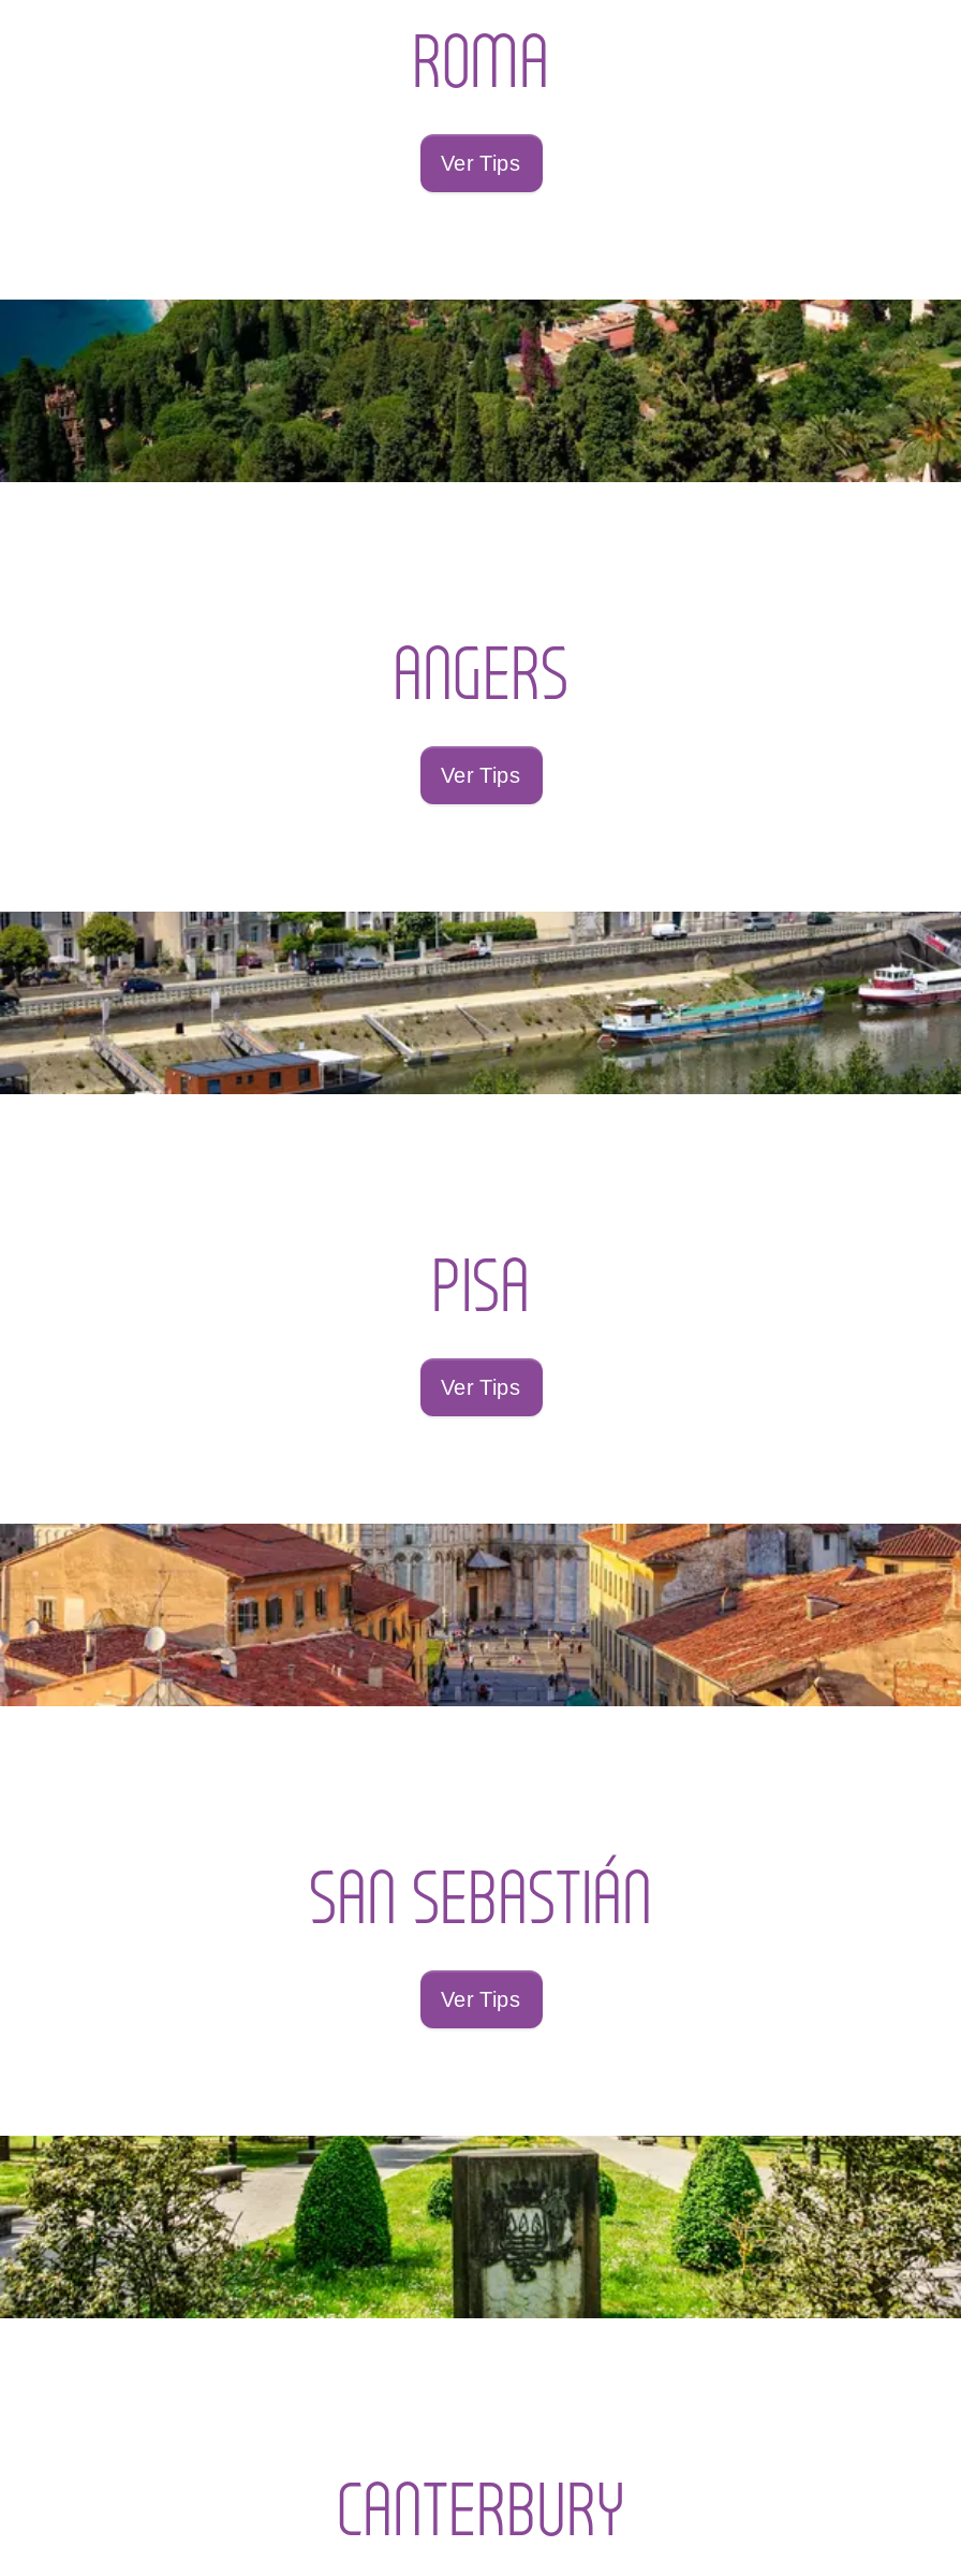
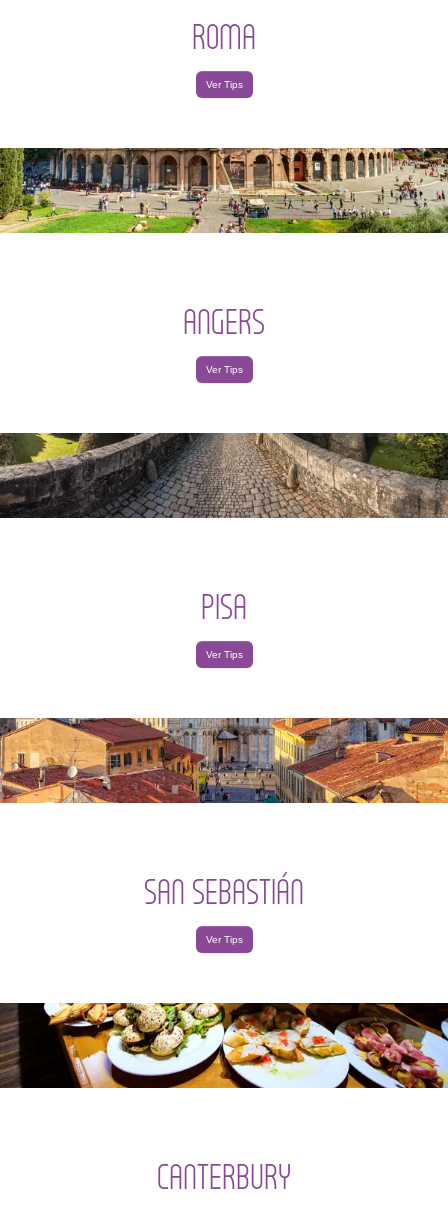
[6,297,955,484] [image] -> [3,147,445,234] [image]
[6,909,955,1096] [image] -> [3,432,445,519] [image]
[6,2134,955,2320] [image] -> [3,1002,445,1089] [image]

